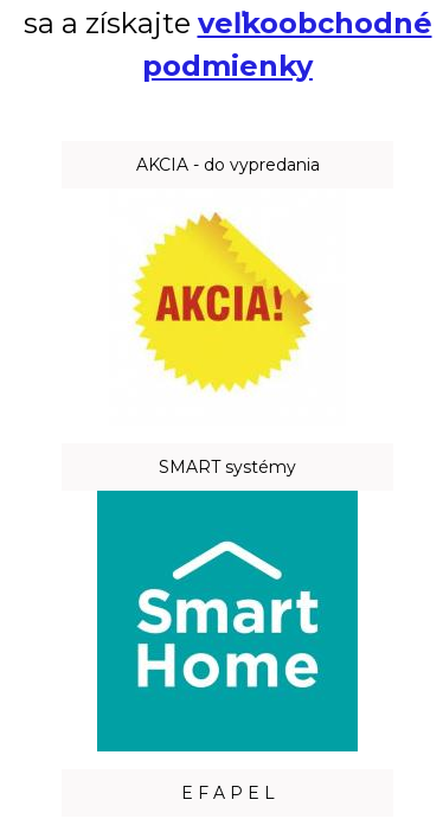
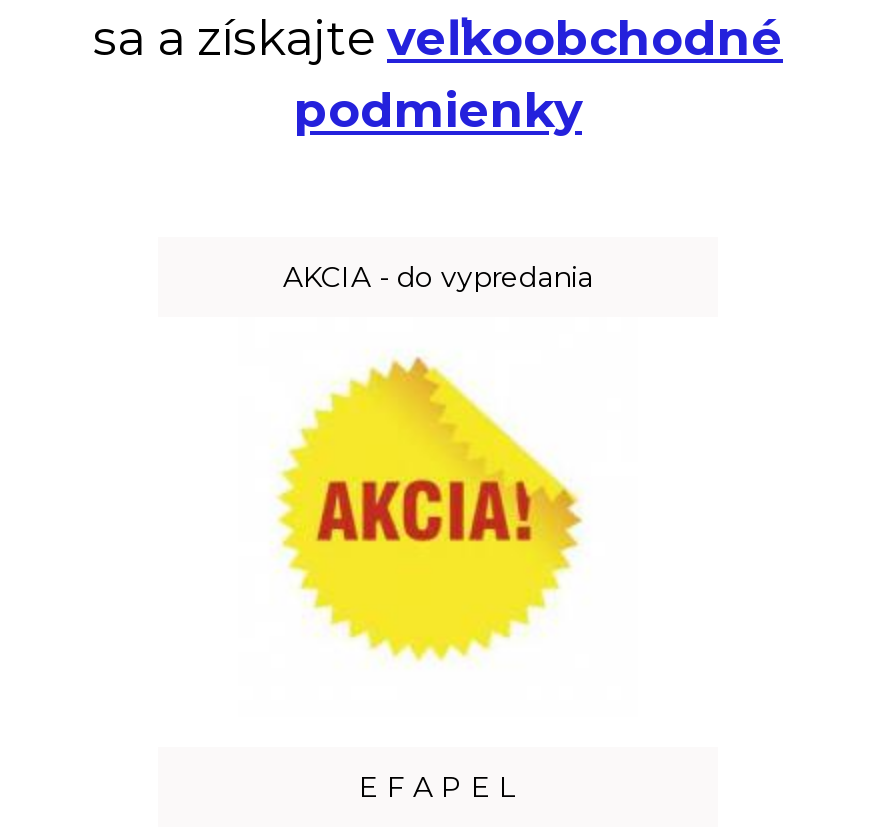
[159,456,296,478] SMART systémy -> none
[96,490,359,753] [image] -> none

